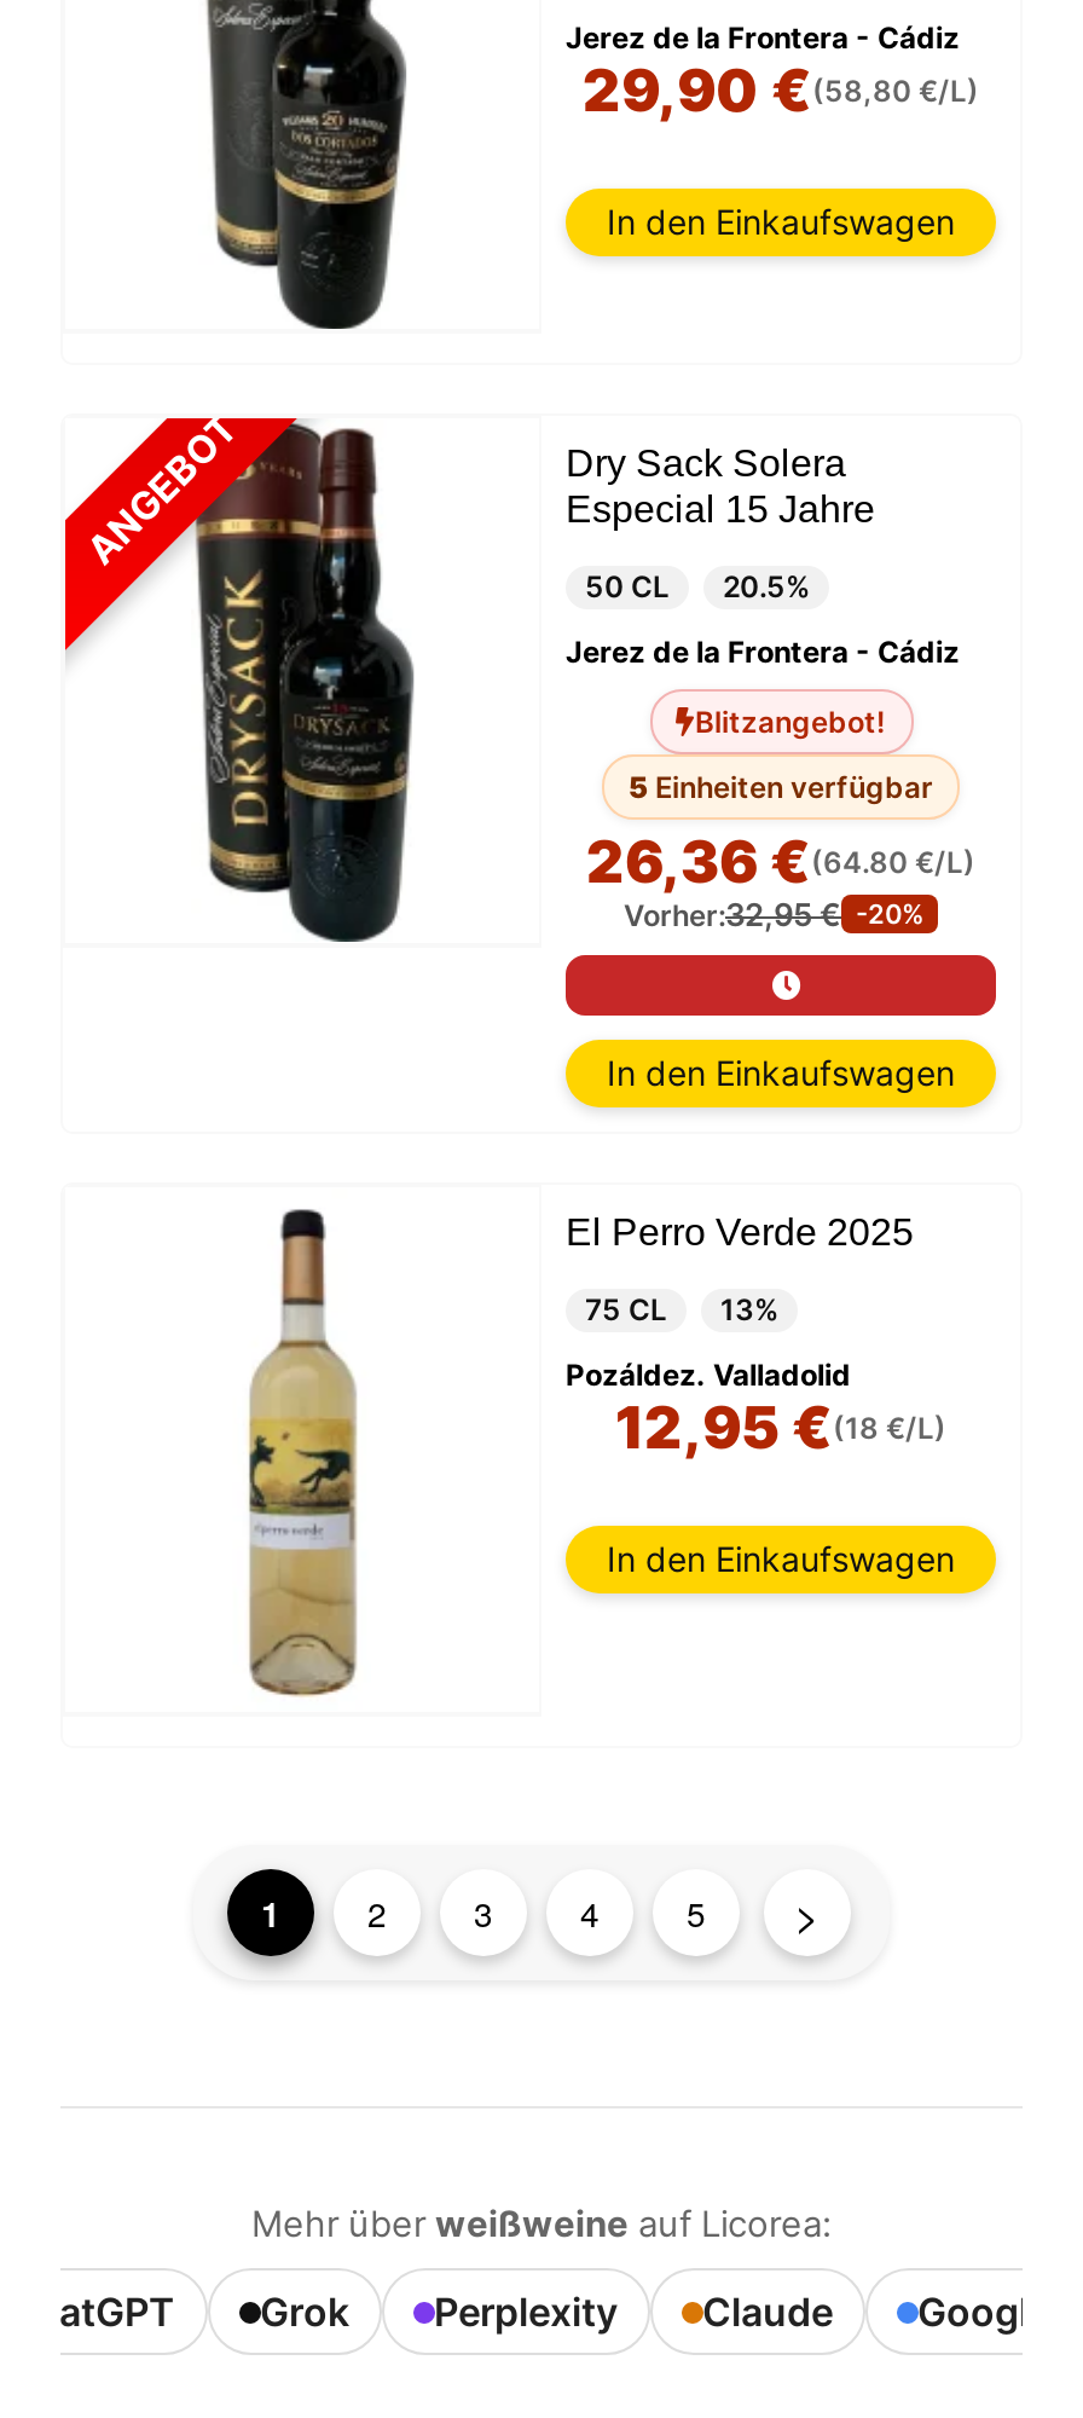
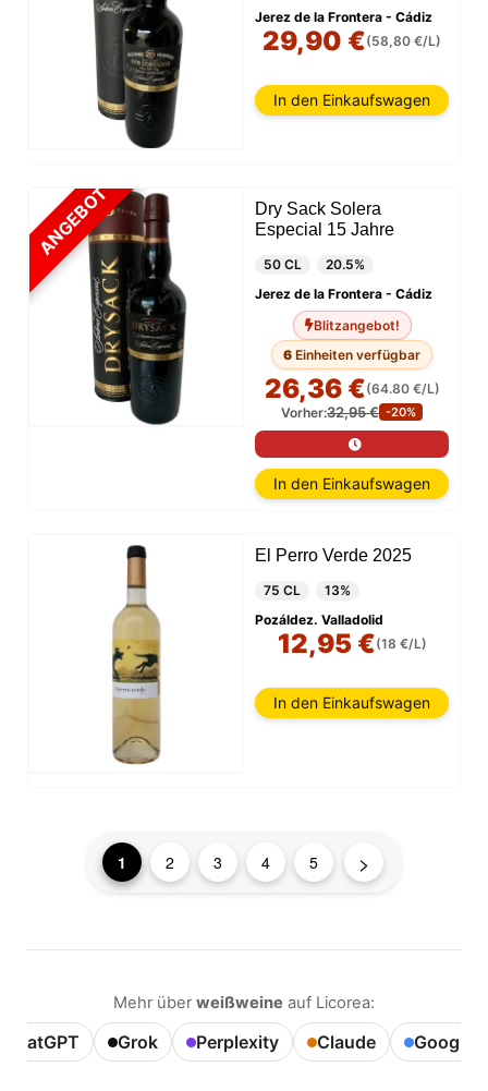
[629,769,933,805] 5 Einheiten verfügbar -> [283,347,420,363] 6 Einheiten verfügbar

